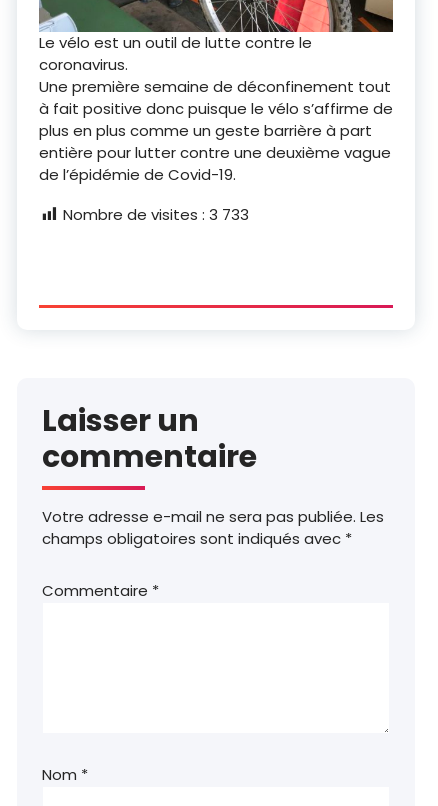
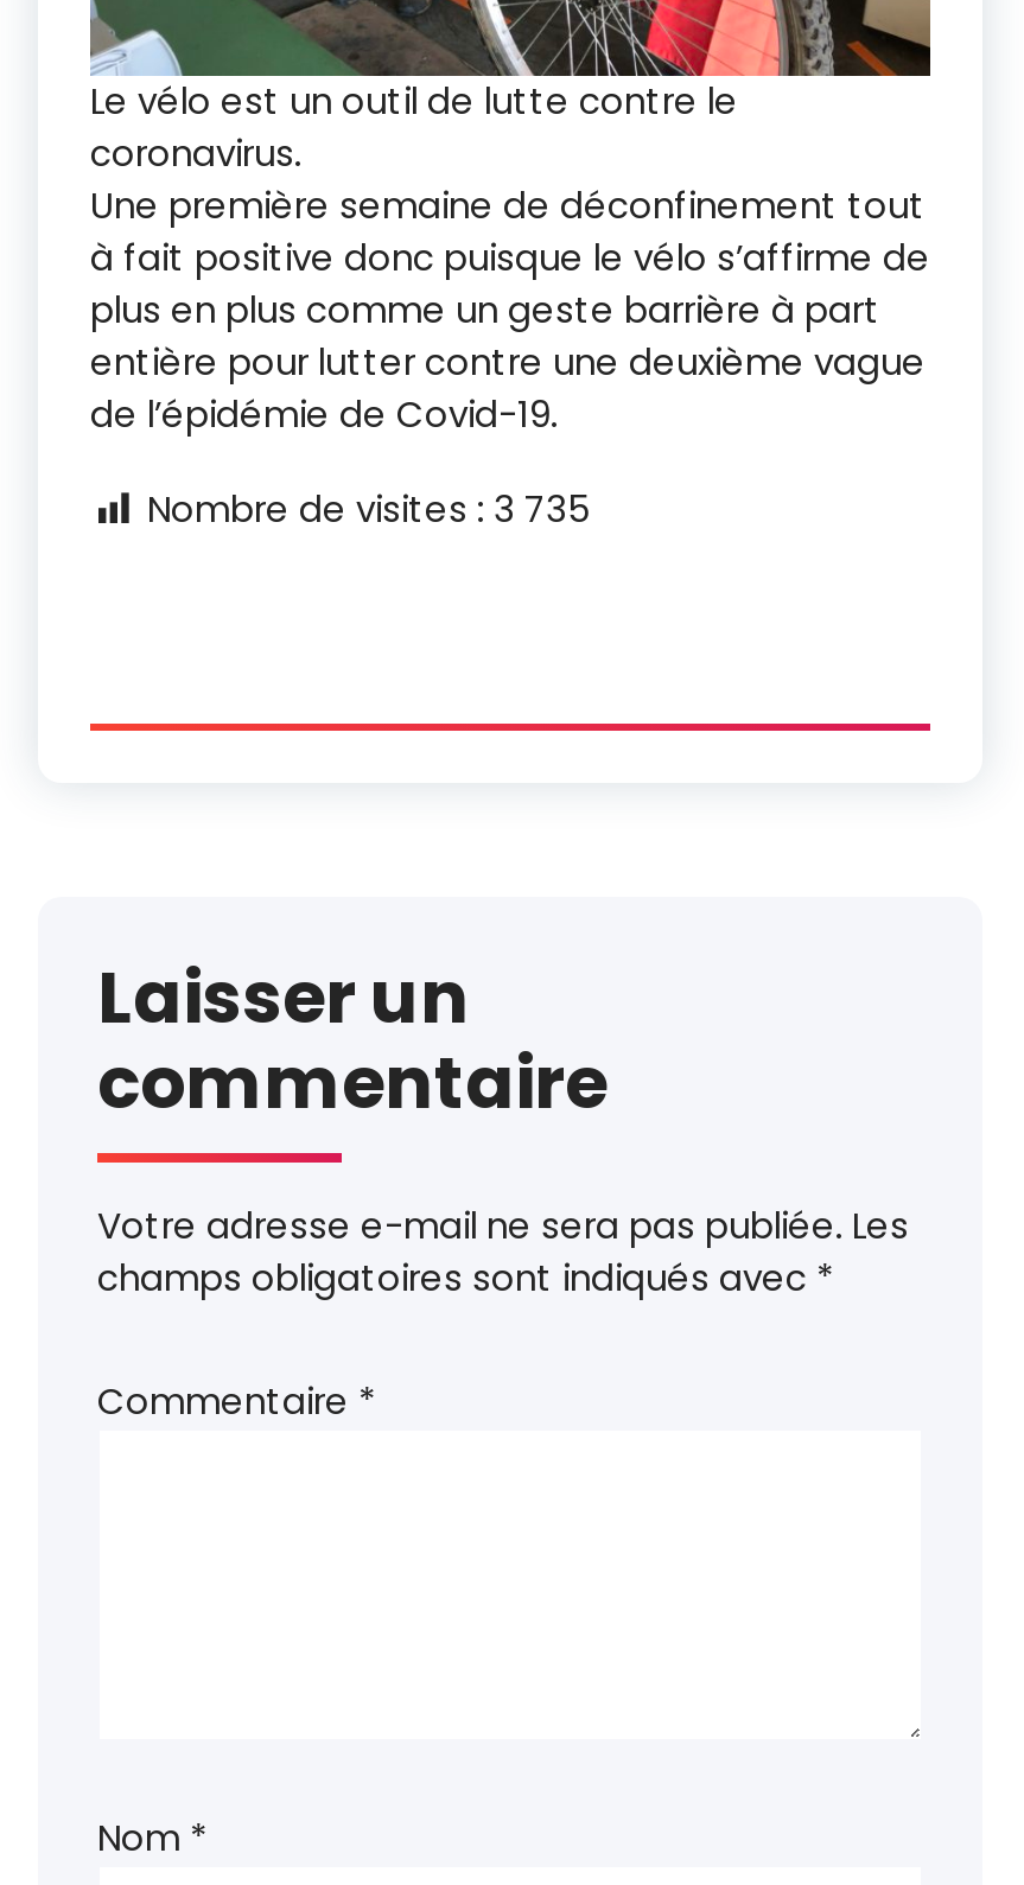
[63,204,249,225] Nombre de visites : 3 733 -> [147,484,591,534] Nombre de visites : 3 735

